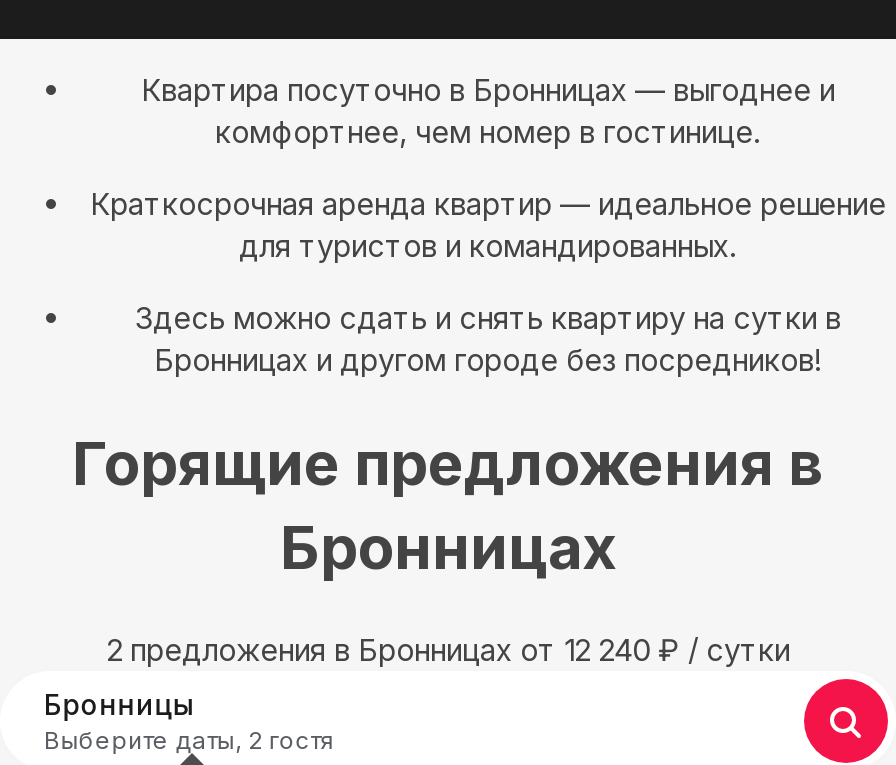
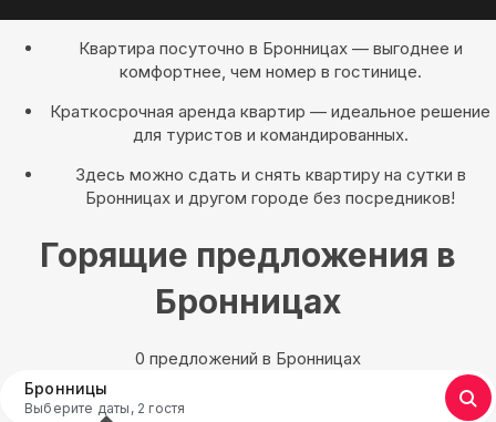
[106,631,790,669] 2 предложения в Бронницах oт 12 240 ₽ / сутки -> [135,348,361,369] 0 предложений в Бронницах

